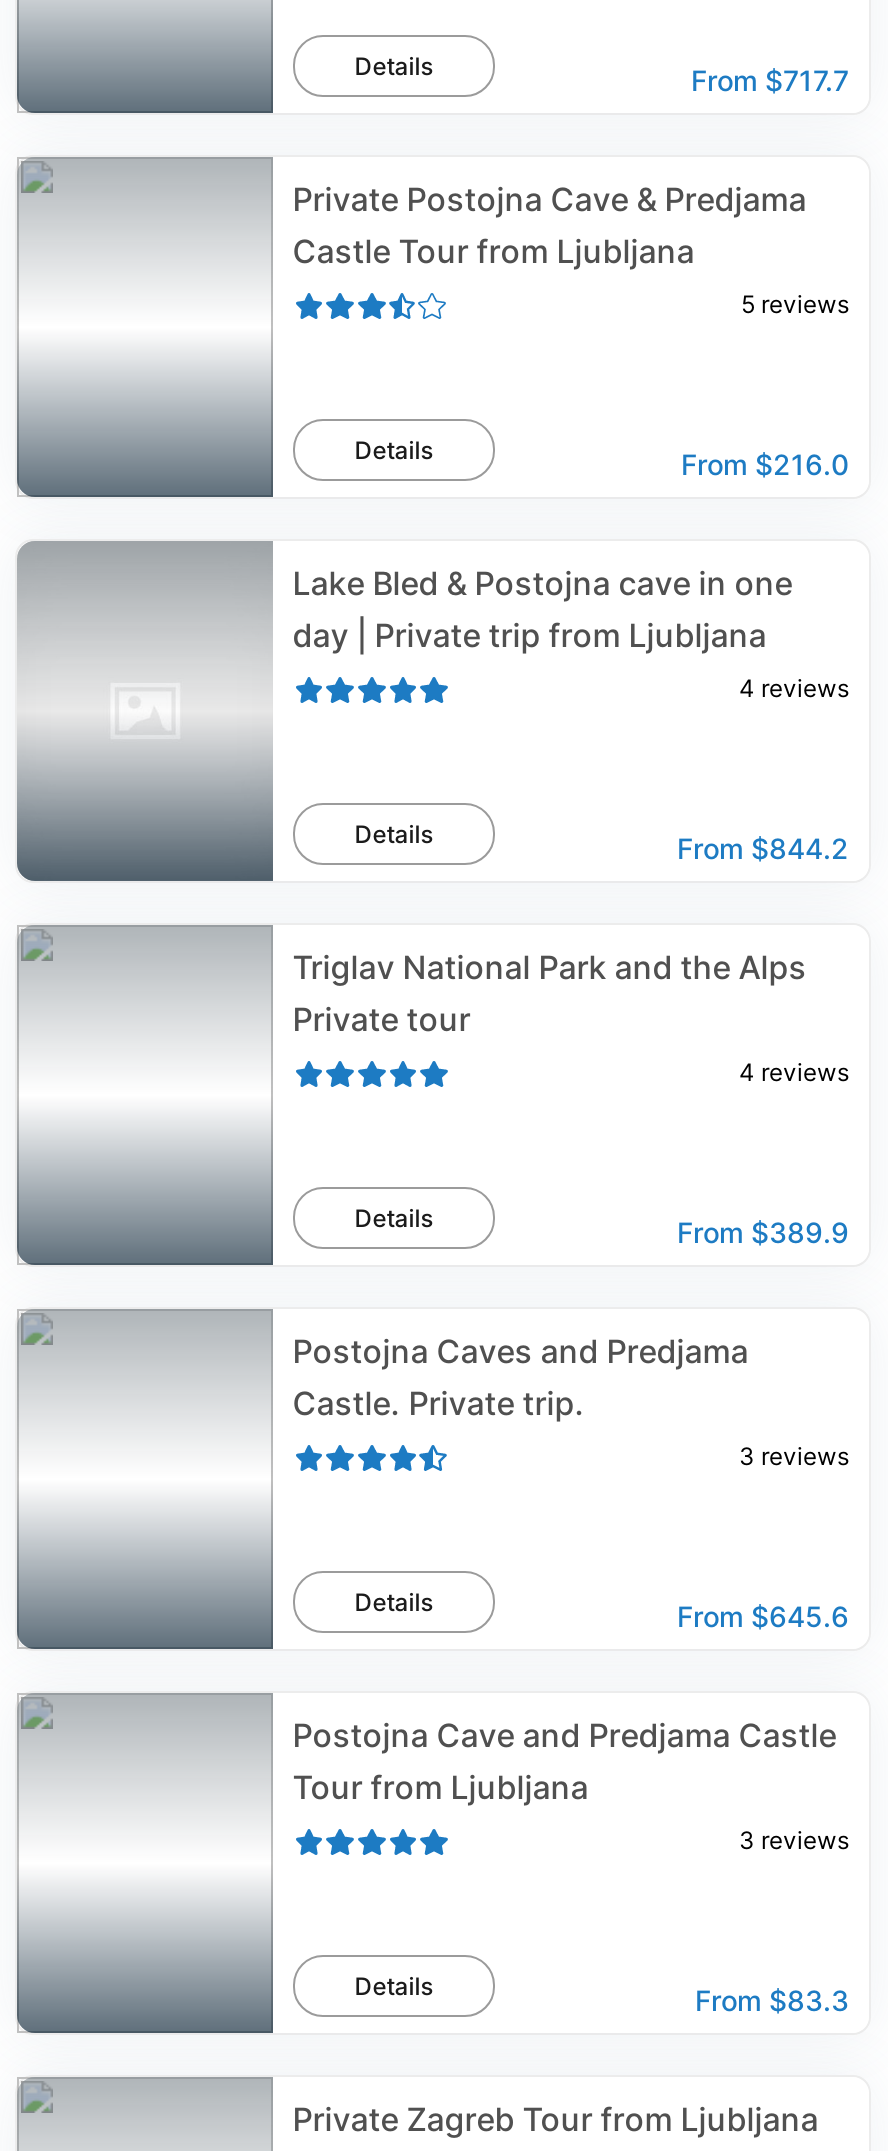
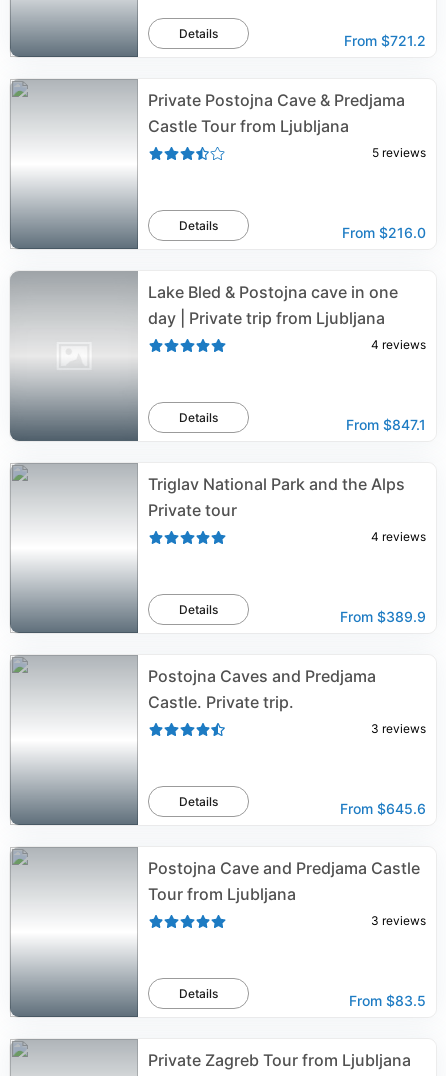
[691,63,849,97] From $717.7 -> [344,32,426,49] From $721.2
[677,831,849,865] From $844.2 -> [346,416,426,433] From $847.1
[695,1983,849,2017] From $83.3 -> [349,992,426,1009] From $83.5

